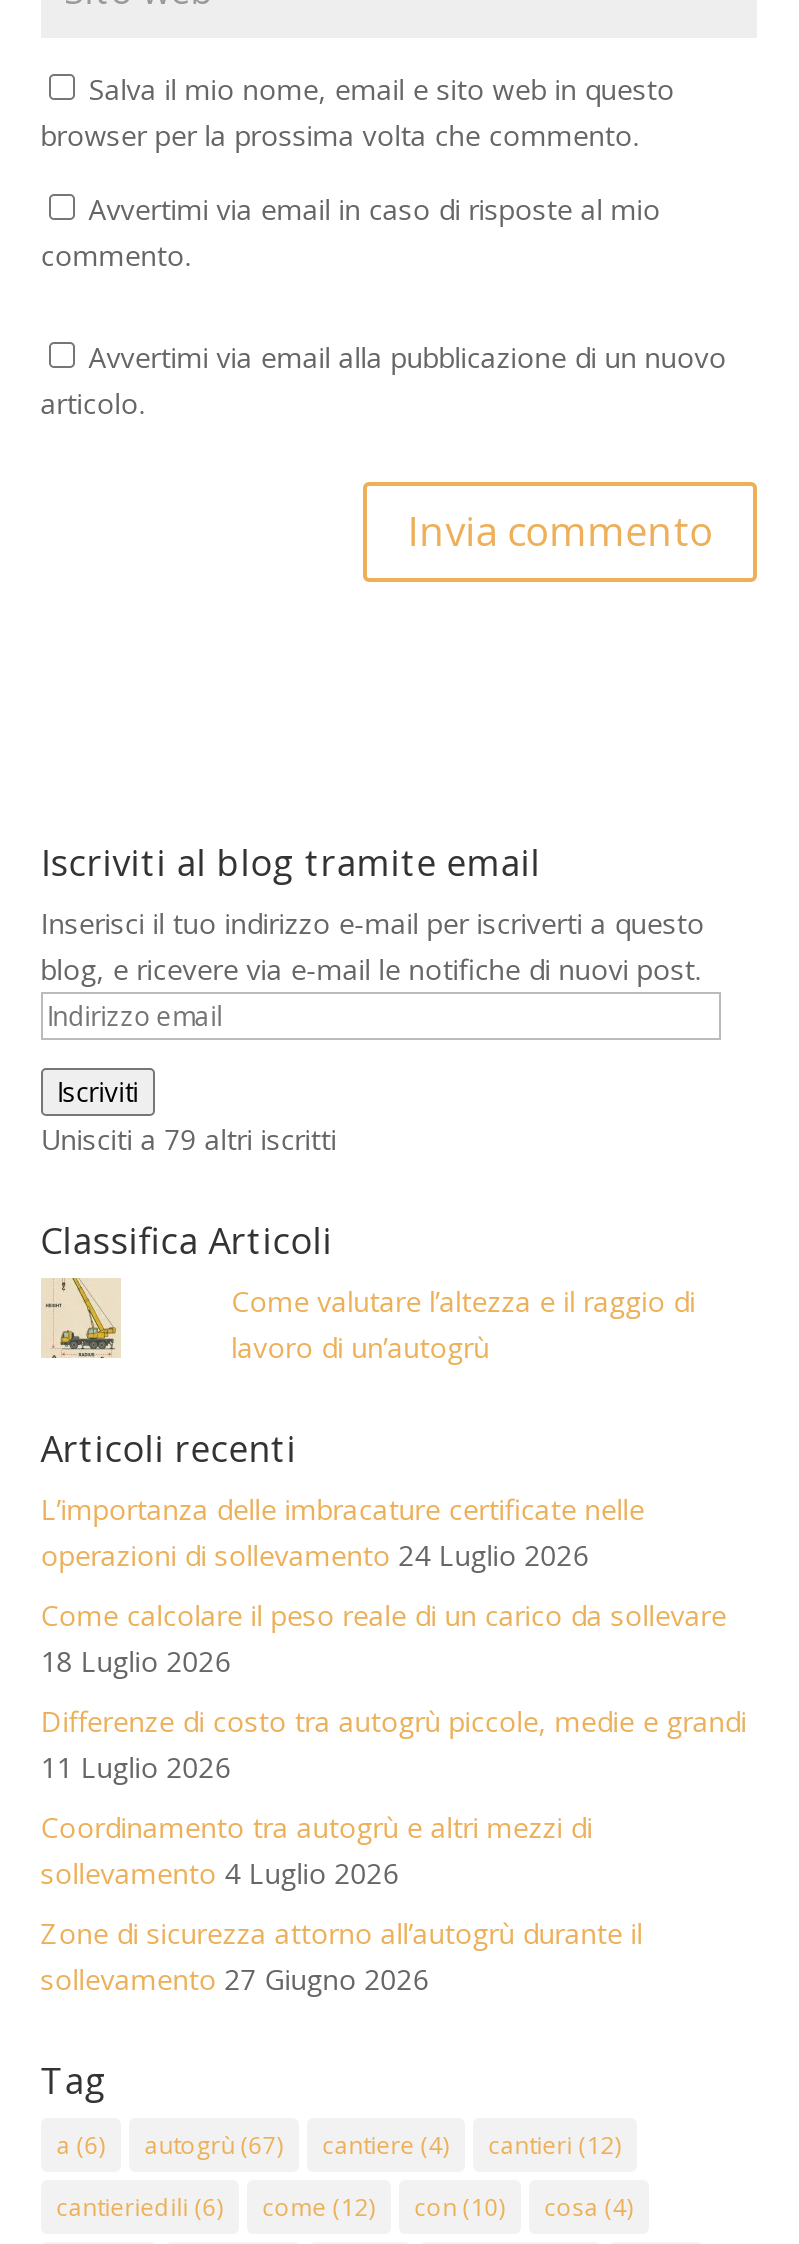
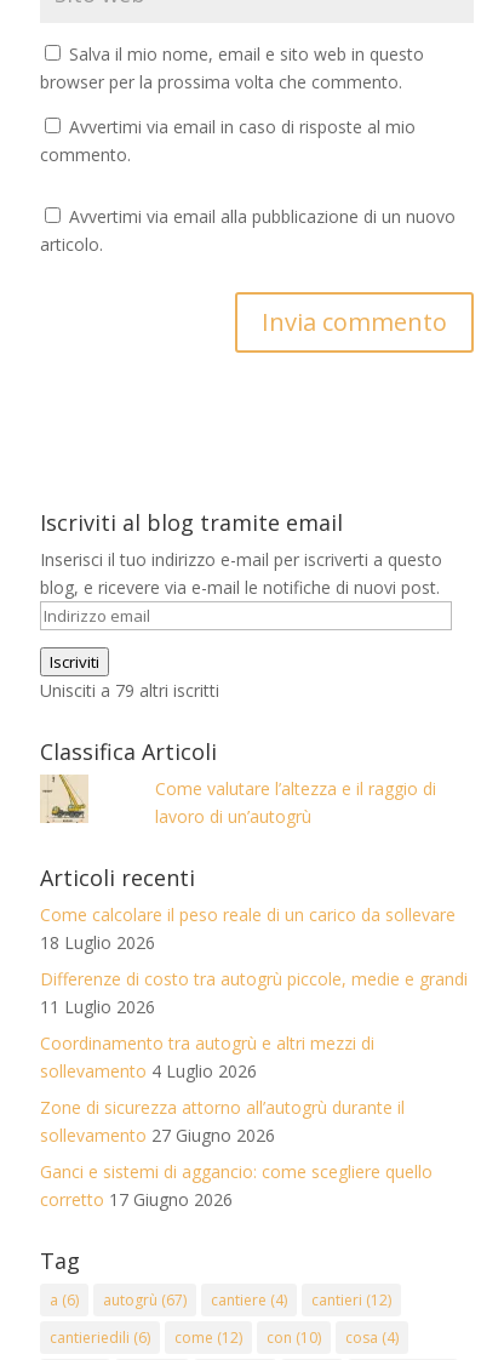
[41,1491,645,1575] L’importanza delle imbracature certificate nelle | operazioni di sollevamento 24 Luglio 2026 -> none
moved [41,1597,747,1999] -> [40,904,467,1147]: Come calcolare il peso reale di un carico da sollevare | 18 Luglio 2026 | Differenze di costo tra autogrù piccole, medie e grandi | 11 Luglio 2026 | Coordinamento tra autogrù e altri mezzi di | sollevamento 4 Luglio 2026 | Zone di sicurezza attorno all’autogrù durante il | sollevamento 27 Giugno 2026
none -> [40,1161,432,1212] Ganci e sistemi di aggancio: come scegliere quello | corretto 17 Giugno 2026

